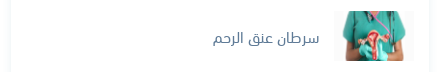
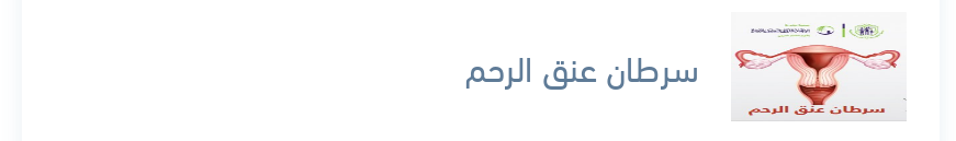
[336,10,411,62] [image] -> [733,12,907,121] [image]

